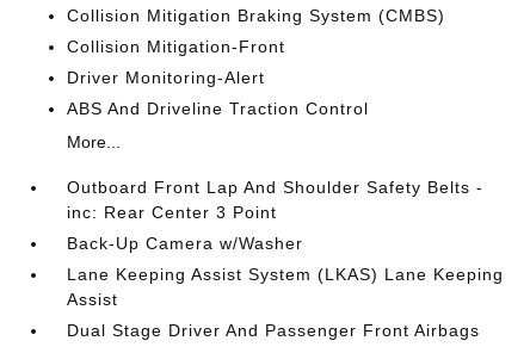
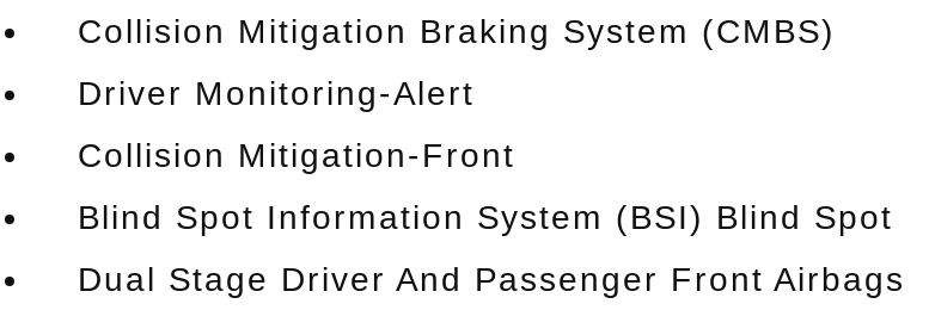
moved [67,37,286,56] -> [78,136,515,174]: Collision Mitigation-Front
moved [67,68,266,87] -> [78,74,475,112]: Driver Monitoring-Alert
[67,99,504,309] ABS And Driveline Traction Control | More... | Outboard Front Lap And Shoulder Safety Belts - | inc: Rear Center 3 Point | Back-Up Camera w/Washer | Lane Keeping Assist System (LKAS) Lane Keeping | Assist -> [78,198,893,236] Blind Spot Information System (BSI) Blind Spot

